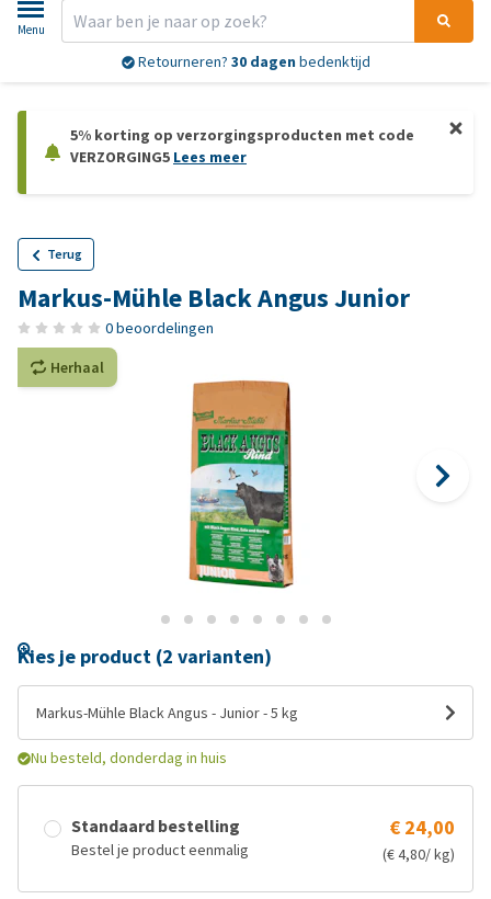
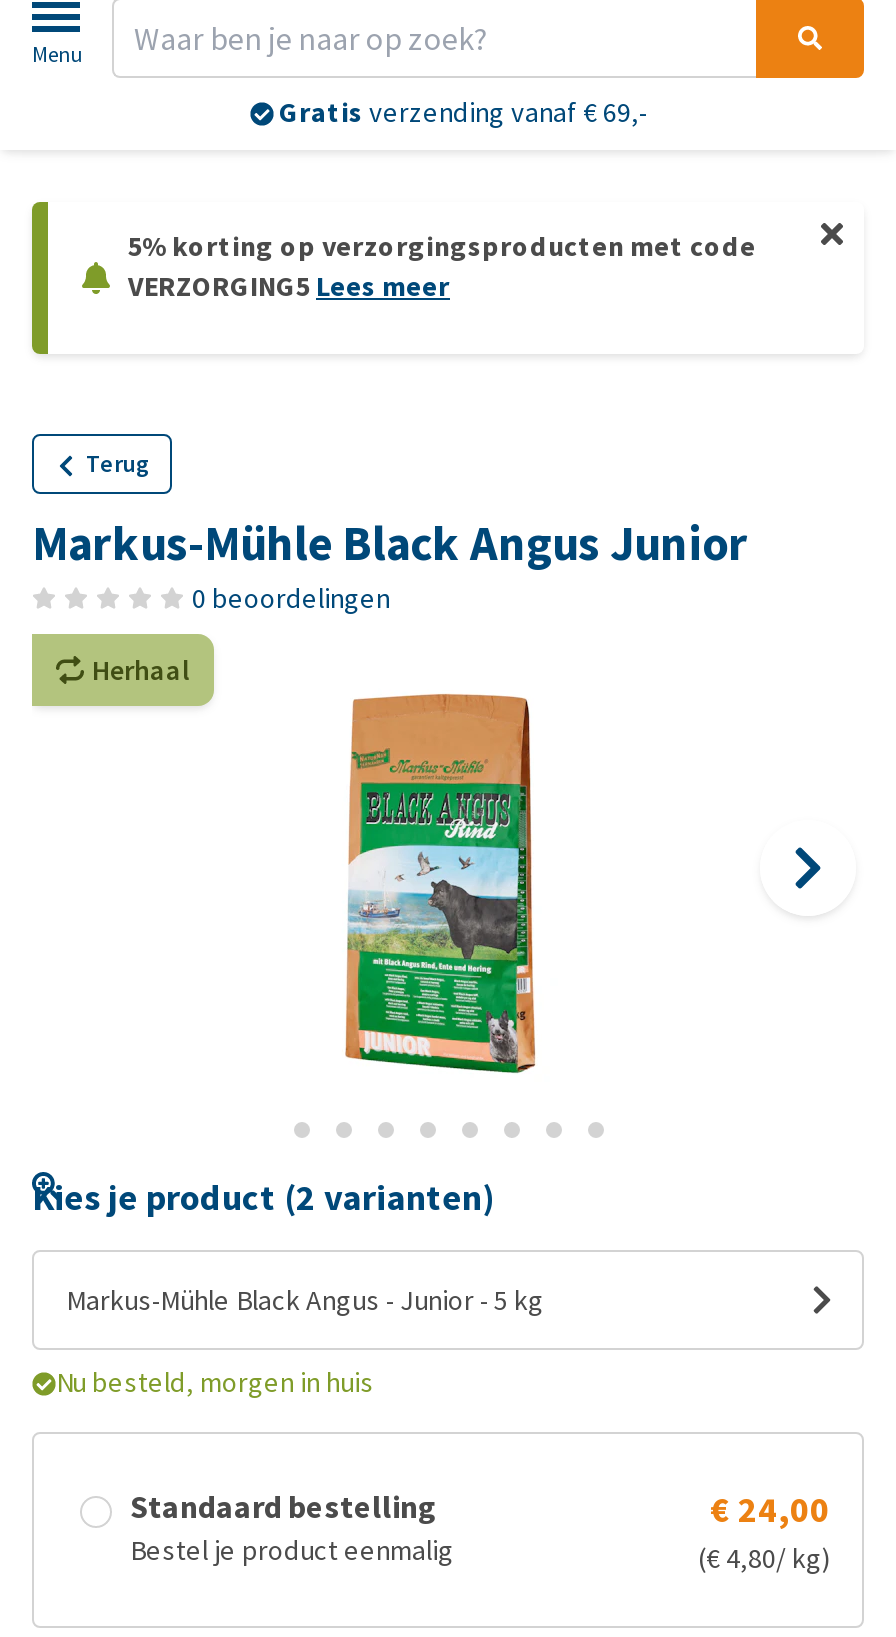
[134,52,370,72] Retourneren? 30 dagen bedenktijd -> [279,95,647,131] Gratis verzending vanaf € 69,-
[31,748,227,767] Nu besteld, donderdag in huis -> [56,1364,374,1400] Nu besteld, morgen in huis

